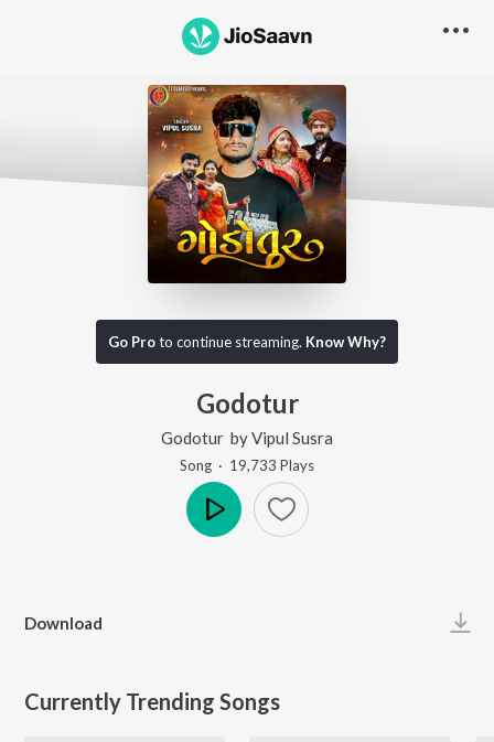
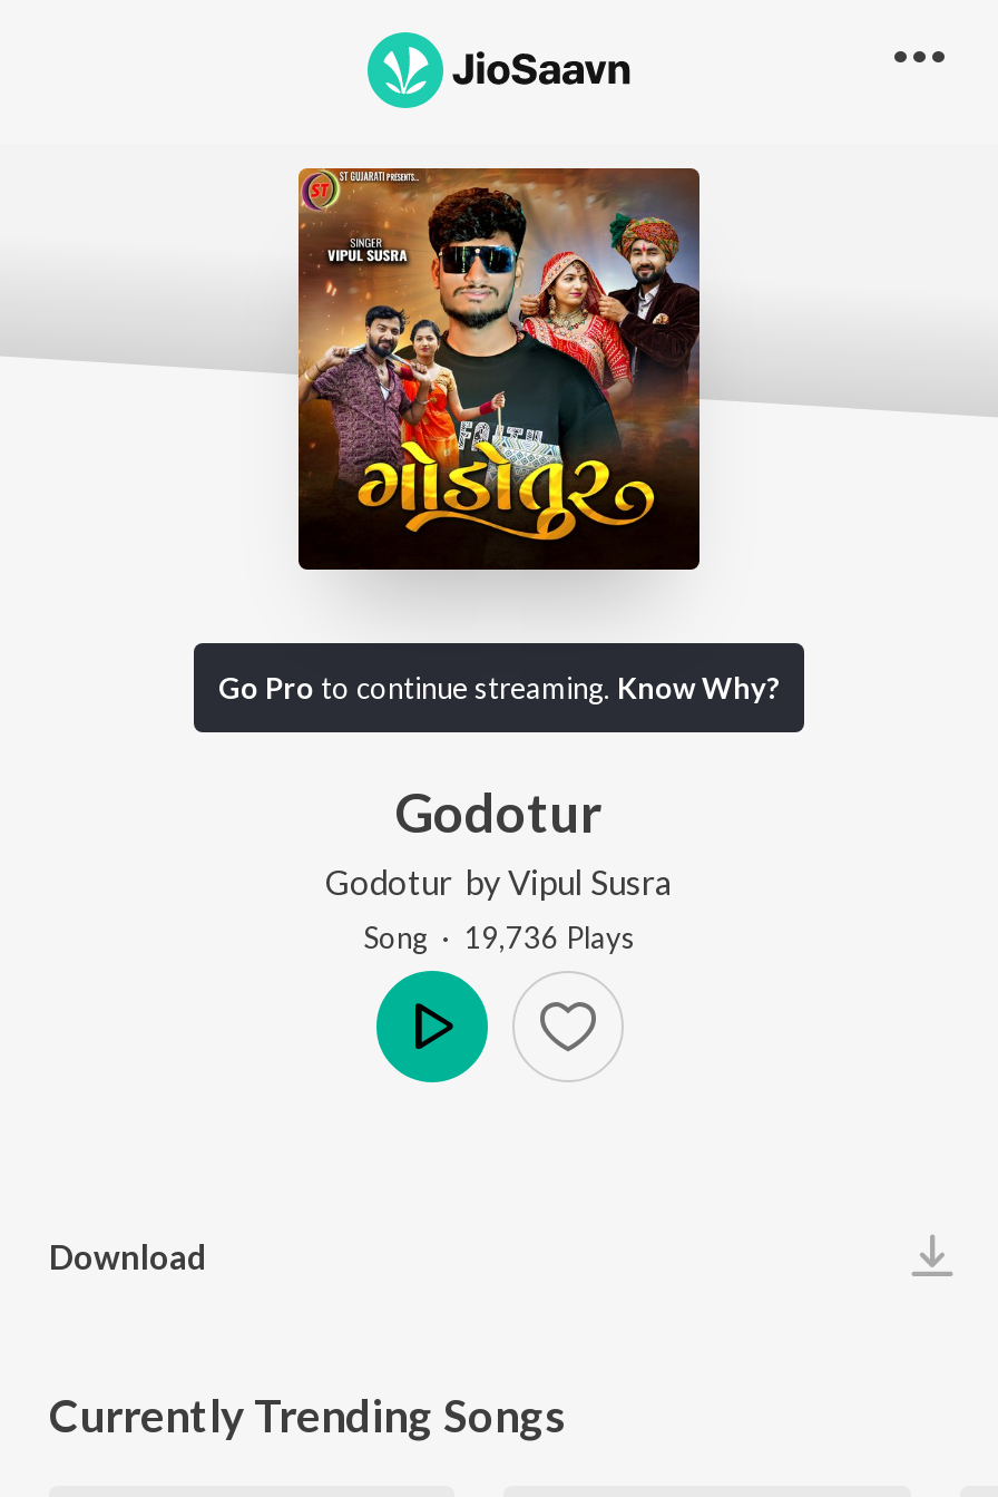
[180,456,314,474] Song · 19,733 Plays -> [363,920,635,955] Song · 19,736 Plays

